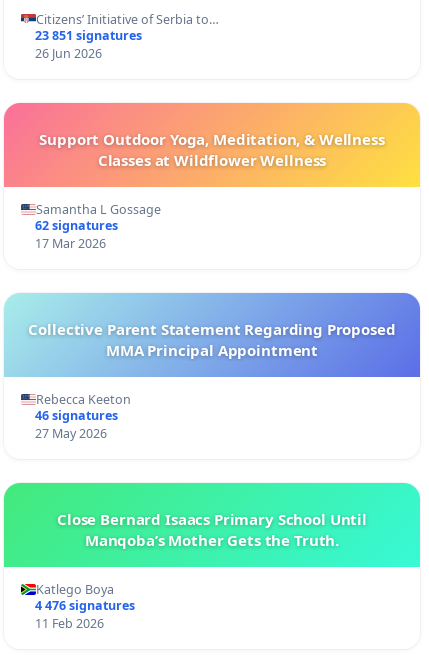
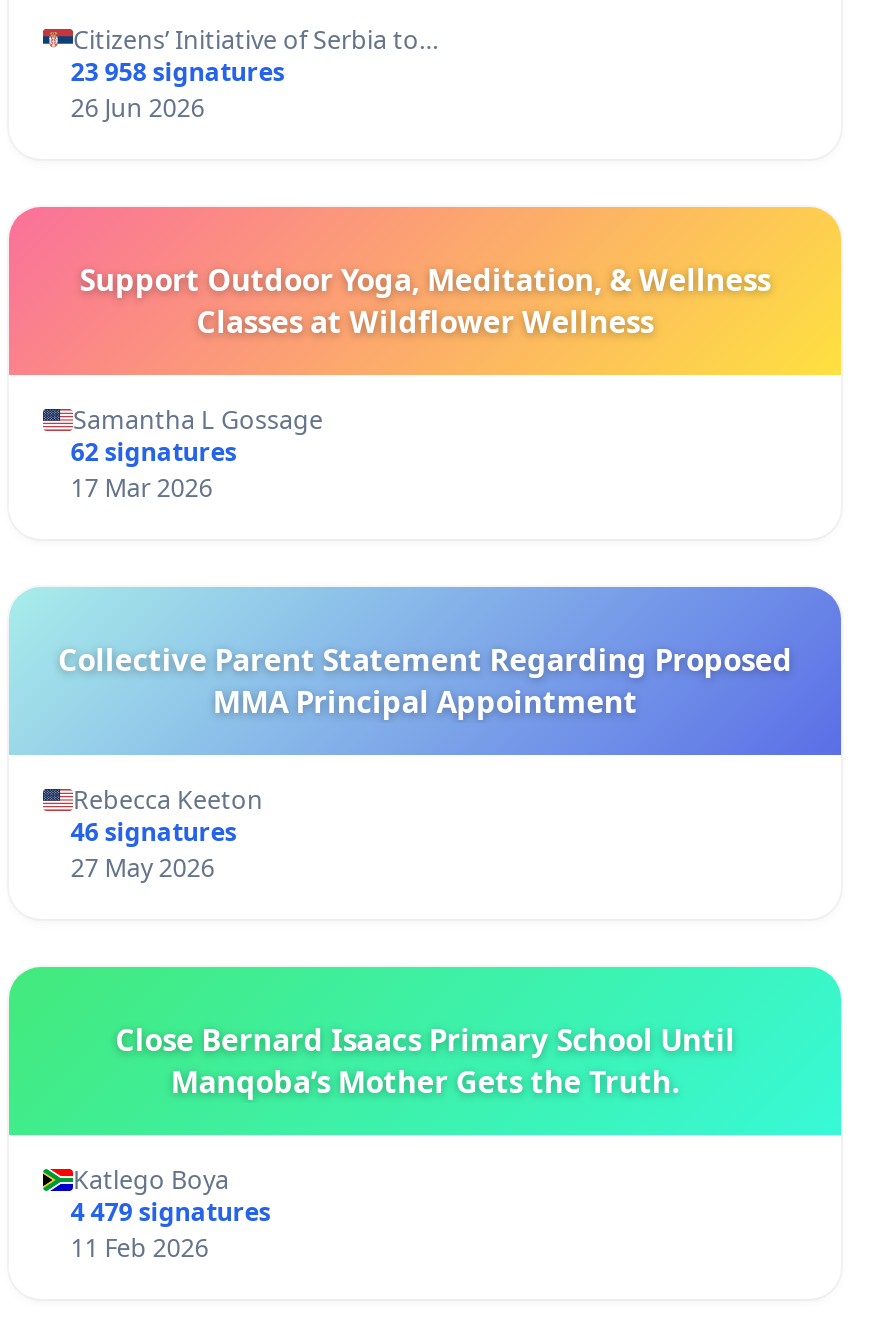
[35,26,142,43] 23 851 signatures -> [71,54,285,88] 23 958 signatures
[35,596,135,613] 4 476 signatures -> [71,1194,271,1228] 4 479 signatures

